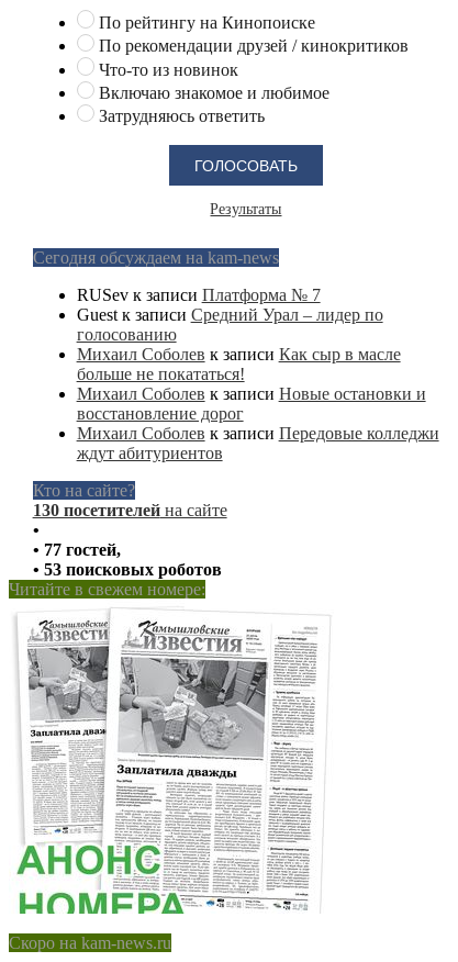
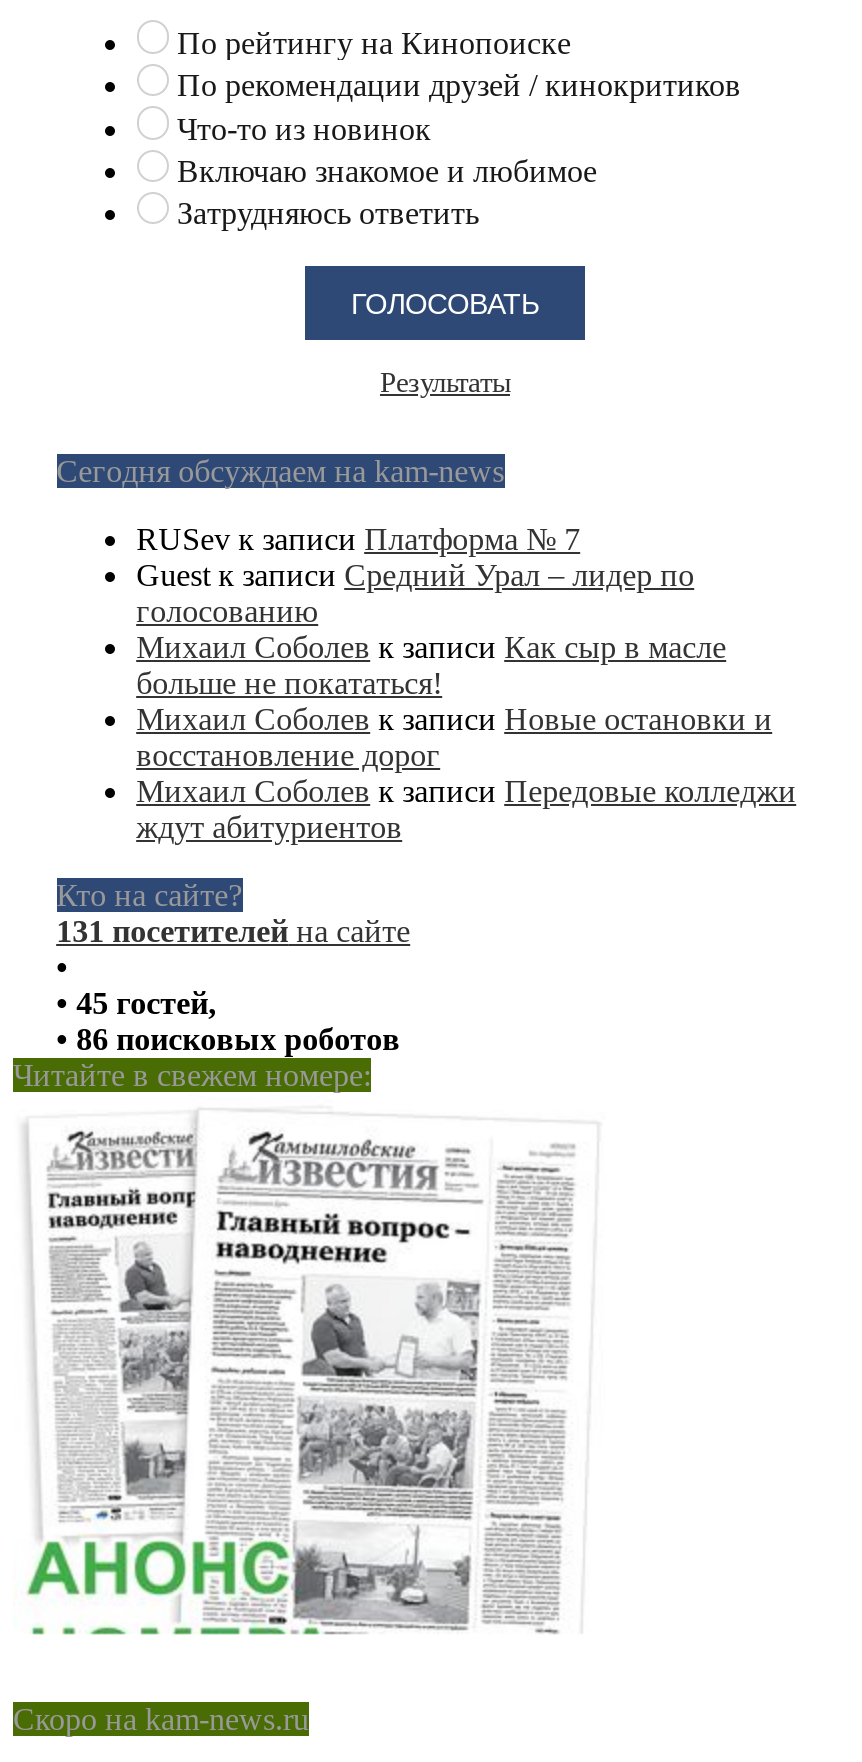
[33,501,227,520] 130 посетителей на сайте -> [56,915,410,949] 131 посетителей на сайте
[33,541,120,559] • 77 гостей, -> [56,987,216,1021] • 45 гостей,
[33,560,221,579] • 53 поисковых роботов -> [56,1023,400,1057] • 86 поисковых роботов
[19,636,315,915] [image] -> [33,1164,571,1666] [image]

